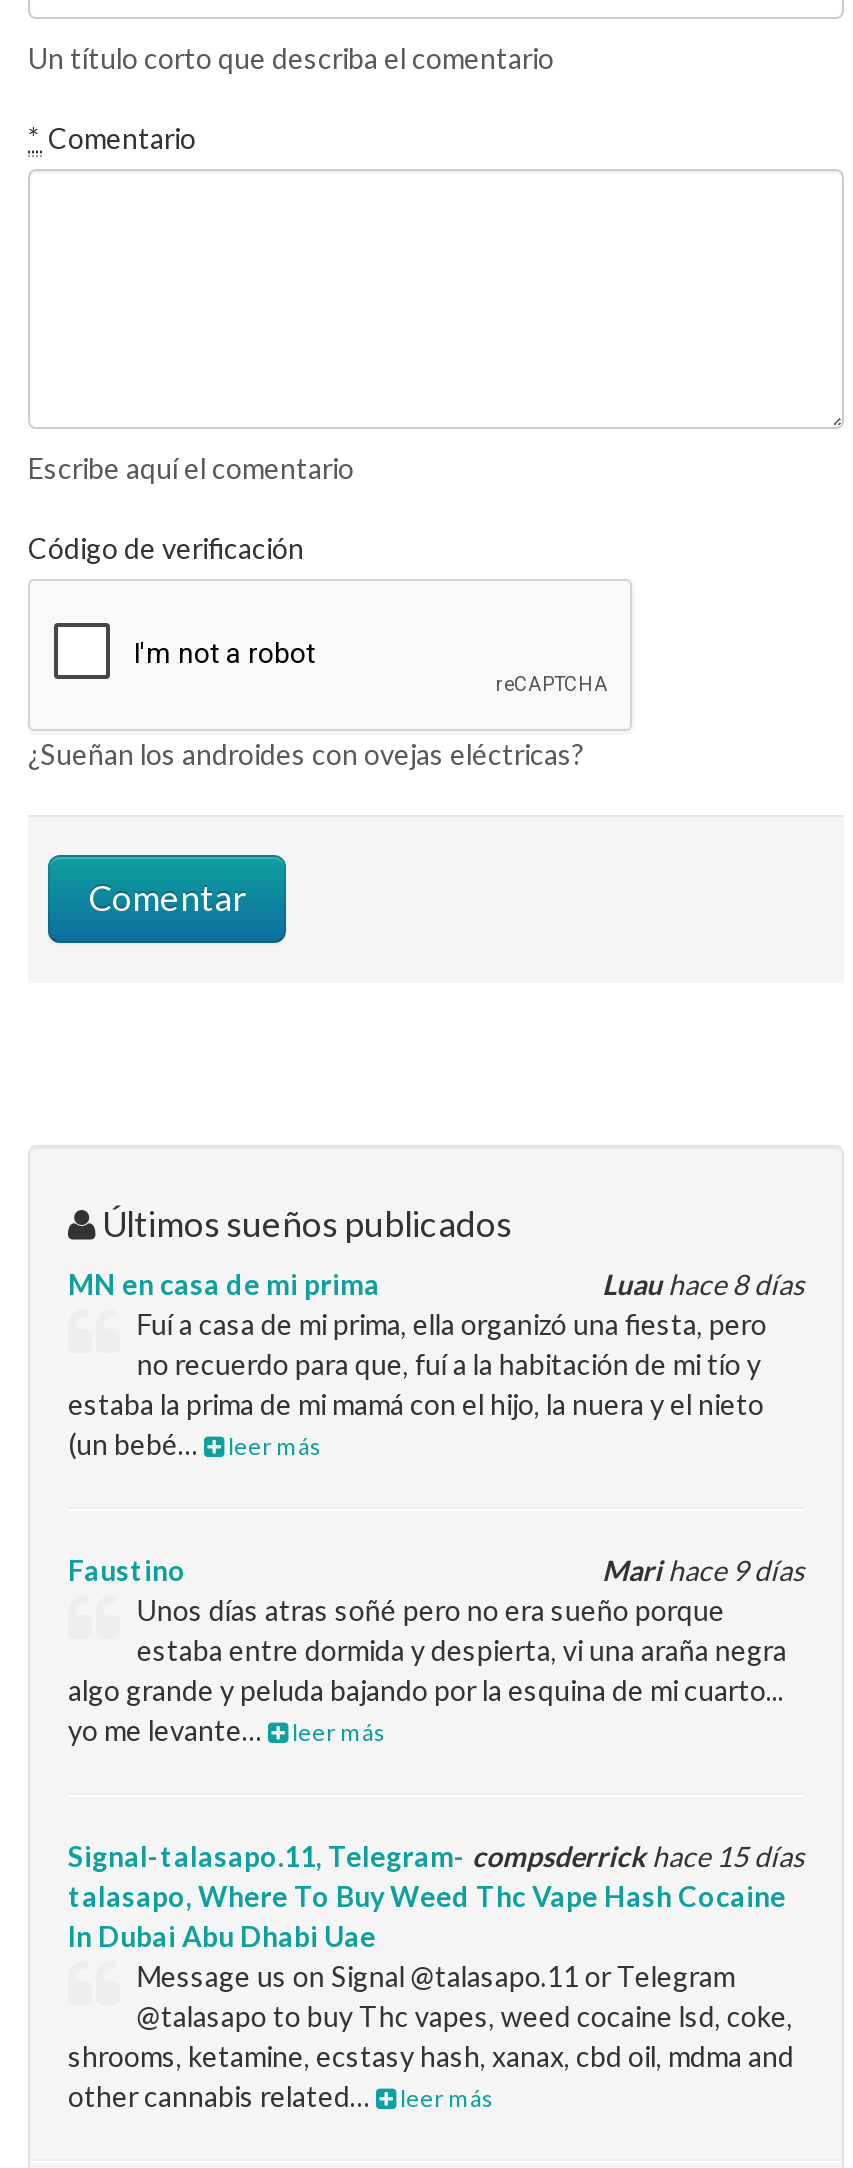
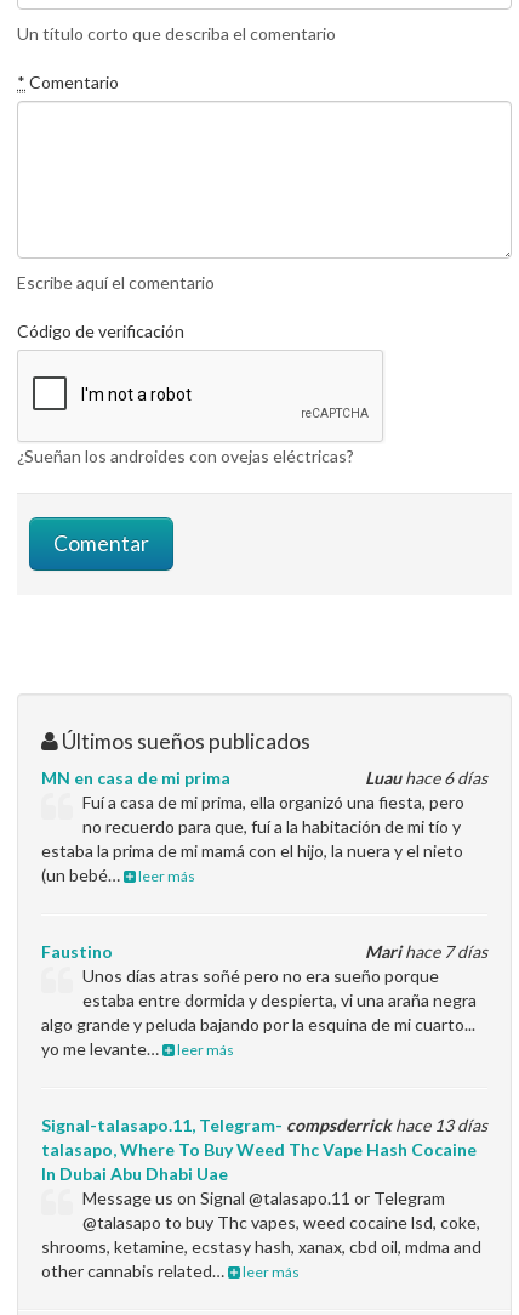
[602,1267,804,1301] Luau hace 8 días -> [365,767,487,788] Luau hace 6 días
[602,1553,804,1587] Marihace 9 días -> [365,941,487,962] Marihace 7 días
[472,1839,804,1873] compsderrick hace 15 días -> [286,1115,487,1135] compsderrick hace 13 días

